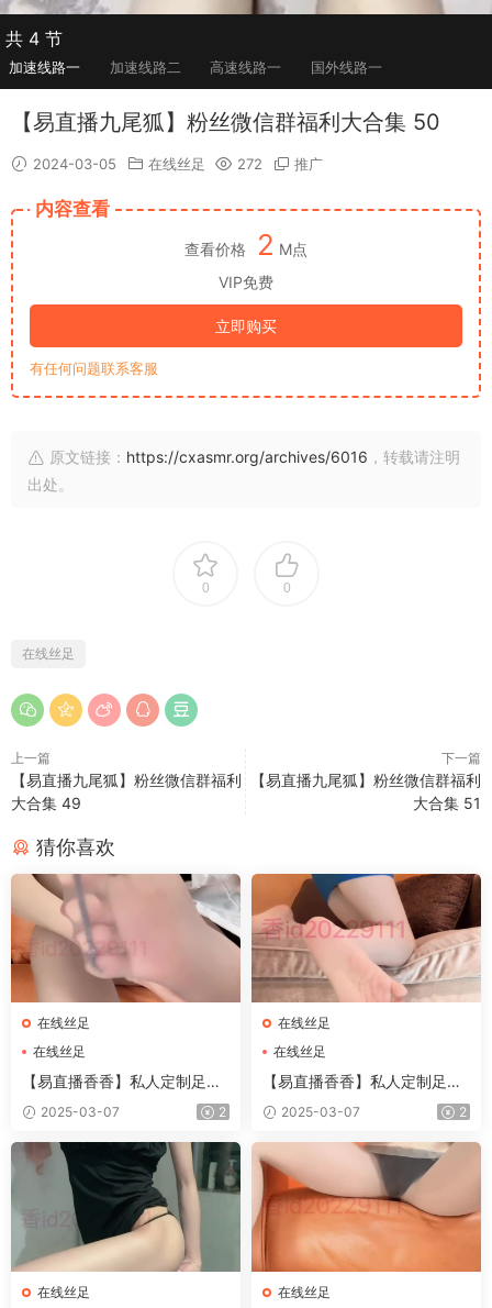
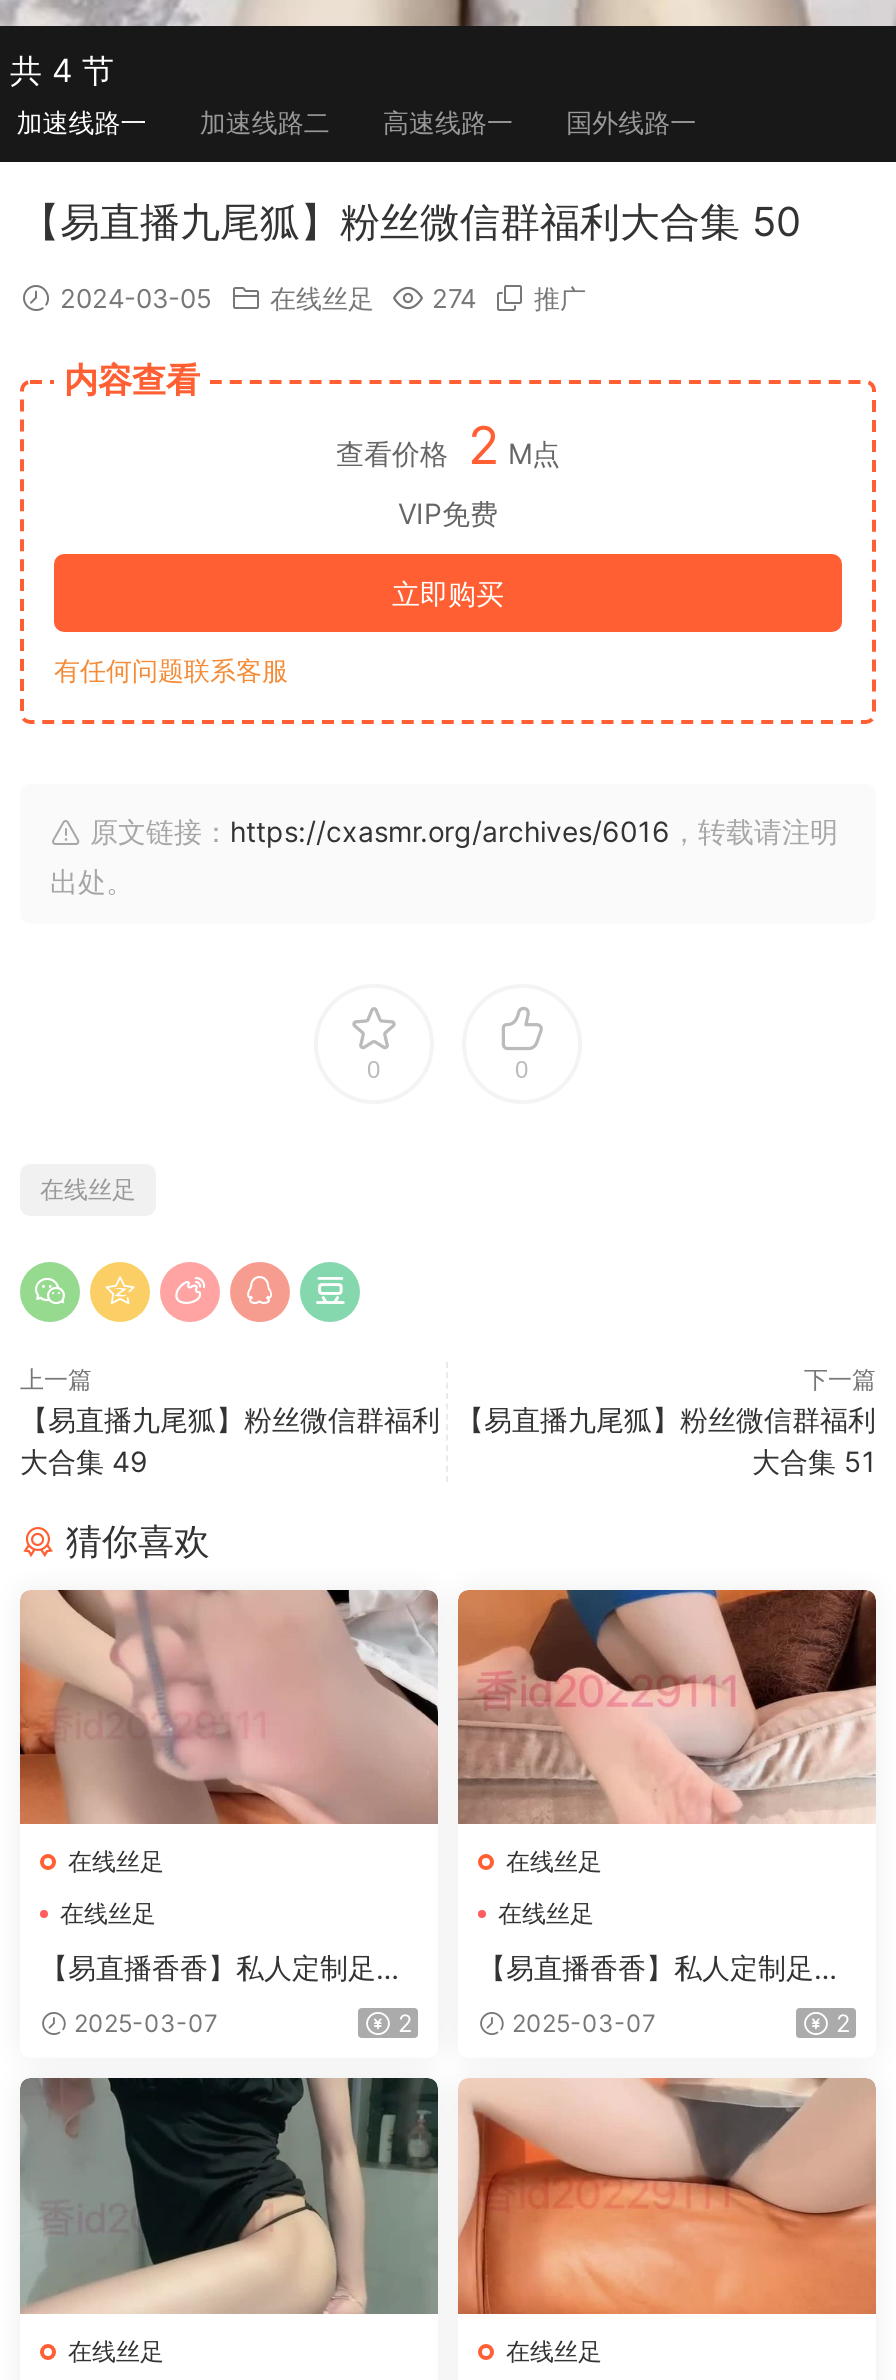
[29,155,323,173] 2024-03-05 在线丝足 272 推广 -> [52,282,586,314] 2024-03-05 在线丝足 274 推广

